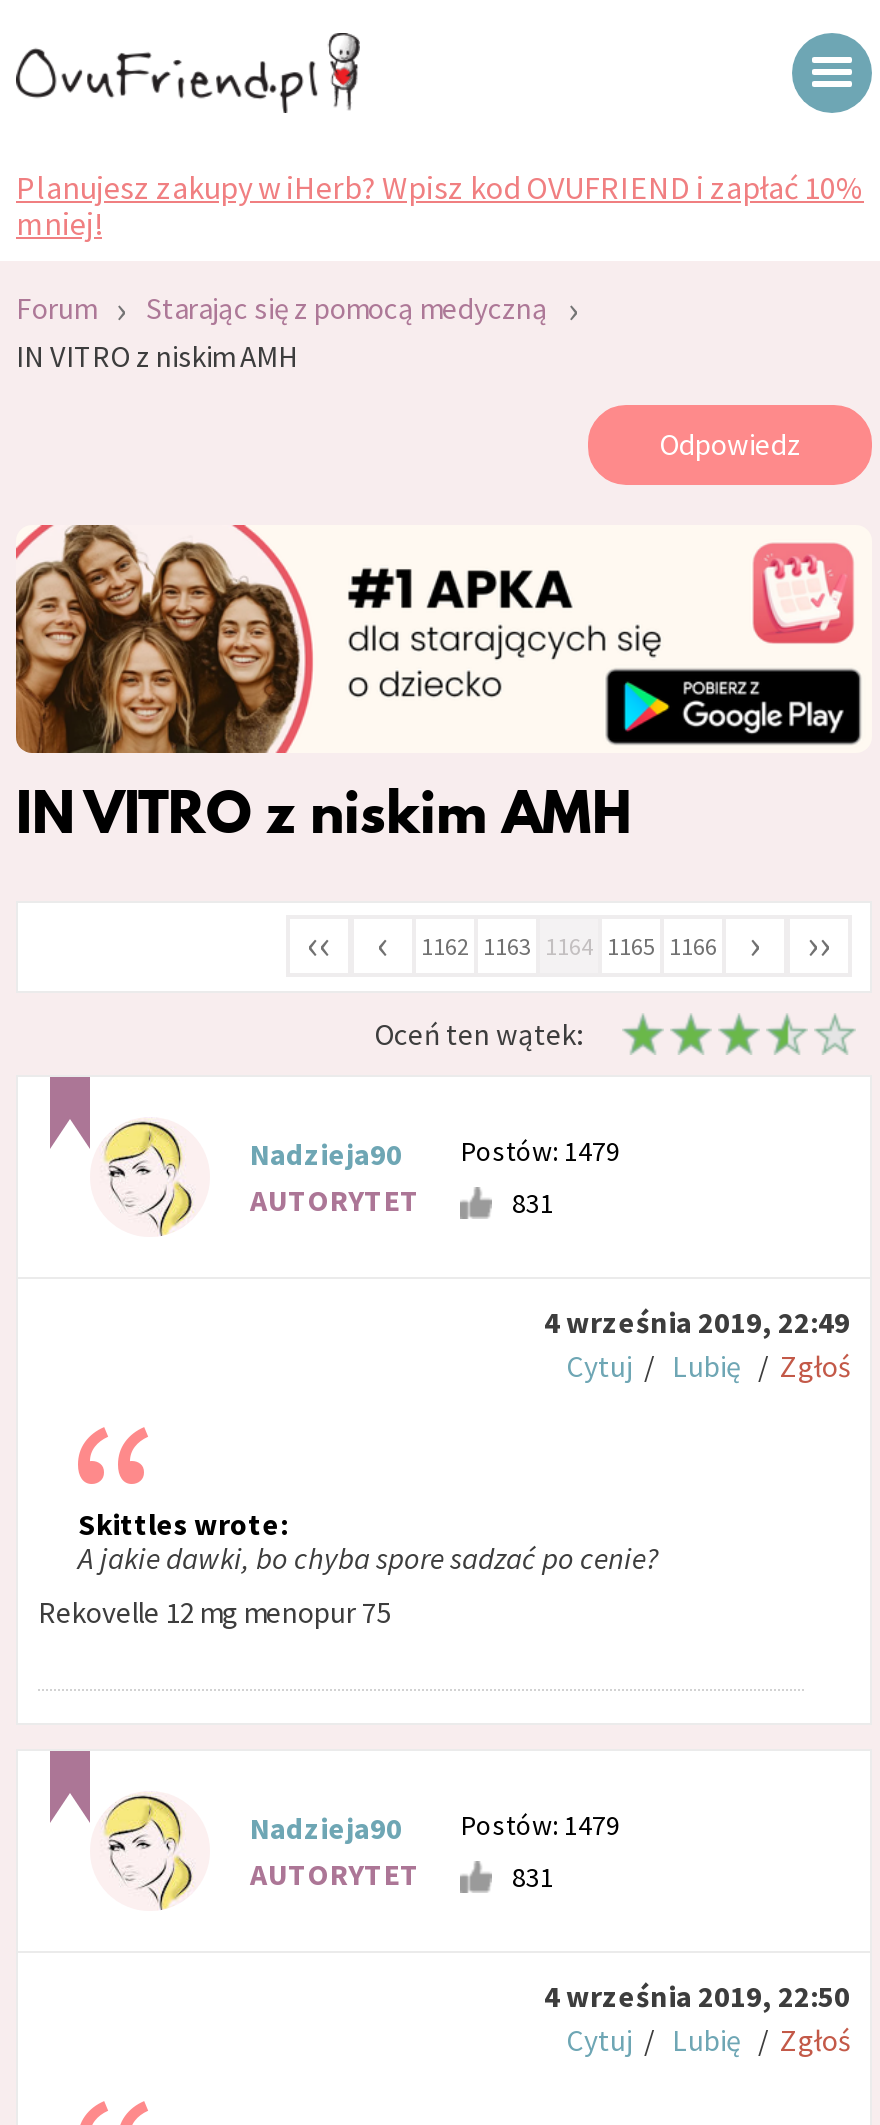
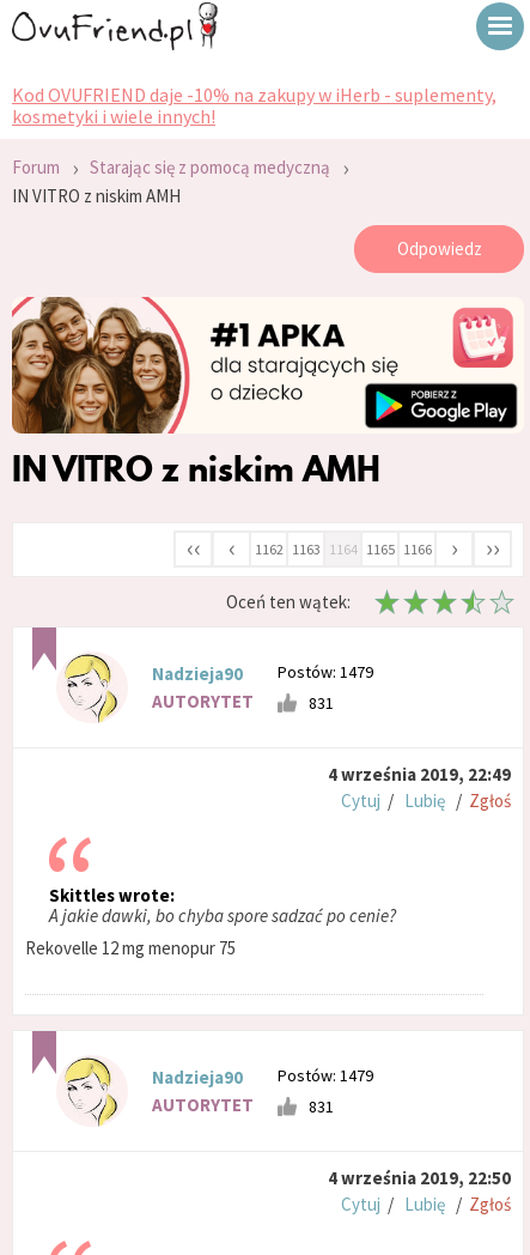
[16,167,864,243] Planujesz zakupy w iHerb? Wpisz kod OVUFRIEND i zapłać 10% | mniej! -> [12,83,497,128] Kod OVUFRIEND daje -10% na zakupy w iHerb - suplementy, | kosmetyki i wiele innych!

